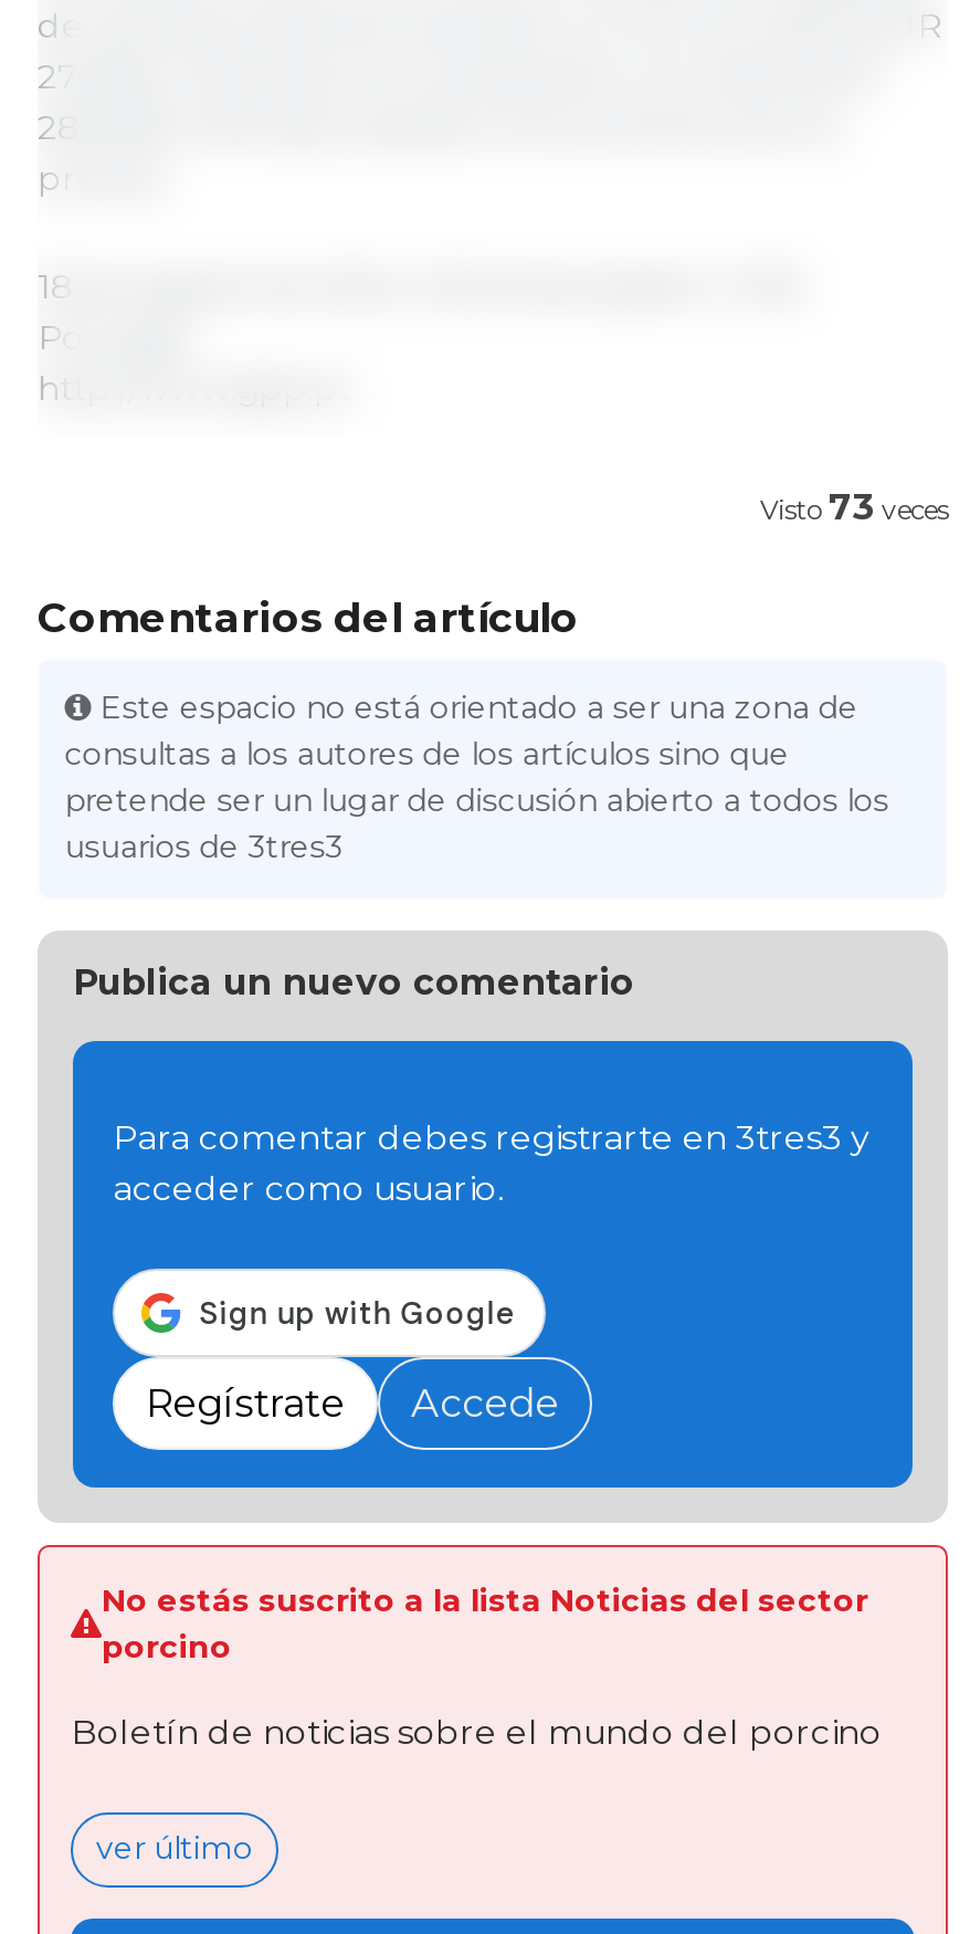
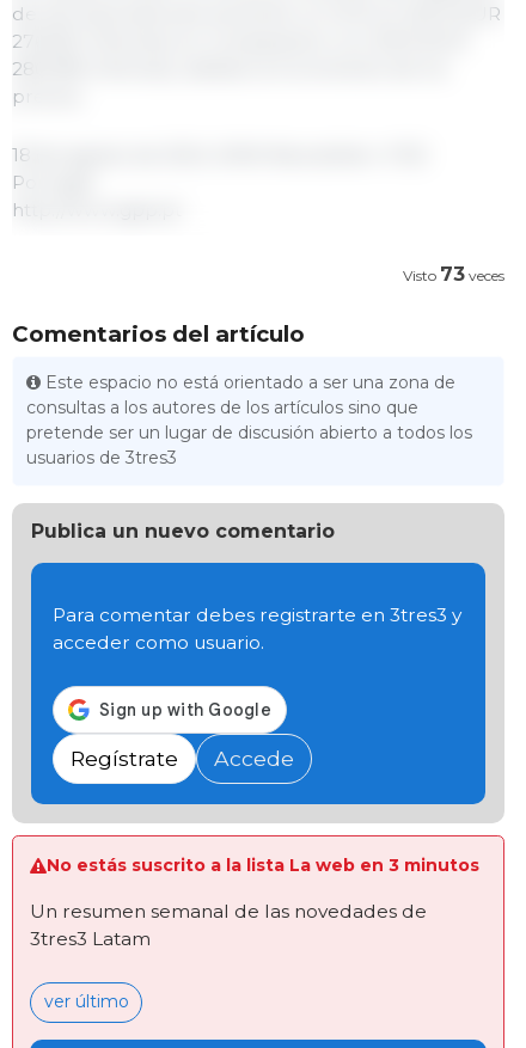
[102,1581,868,1667] No estás suscrito a la lista Noticias del sector | porcino -> [47,855,479,876] No estás suscrito a la lista La web en 3 minutos
[71,1710,882,1752] Boletín de noticias sobre el mundo del porcino -> [30,900,427,950] Un resumen semanal de las novedades de | 3tres3 Latam

